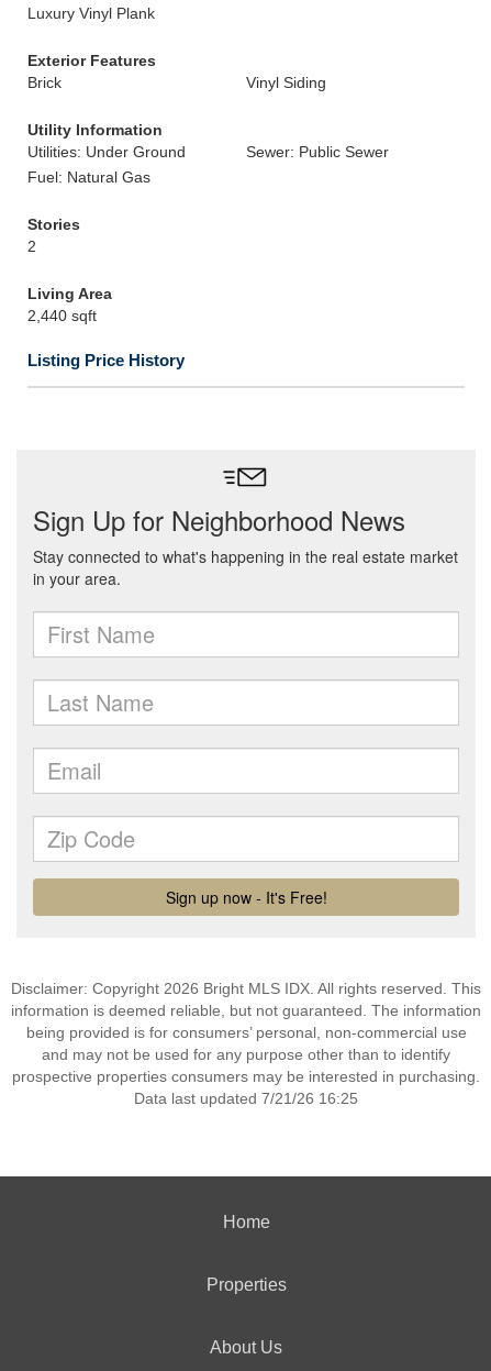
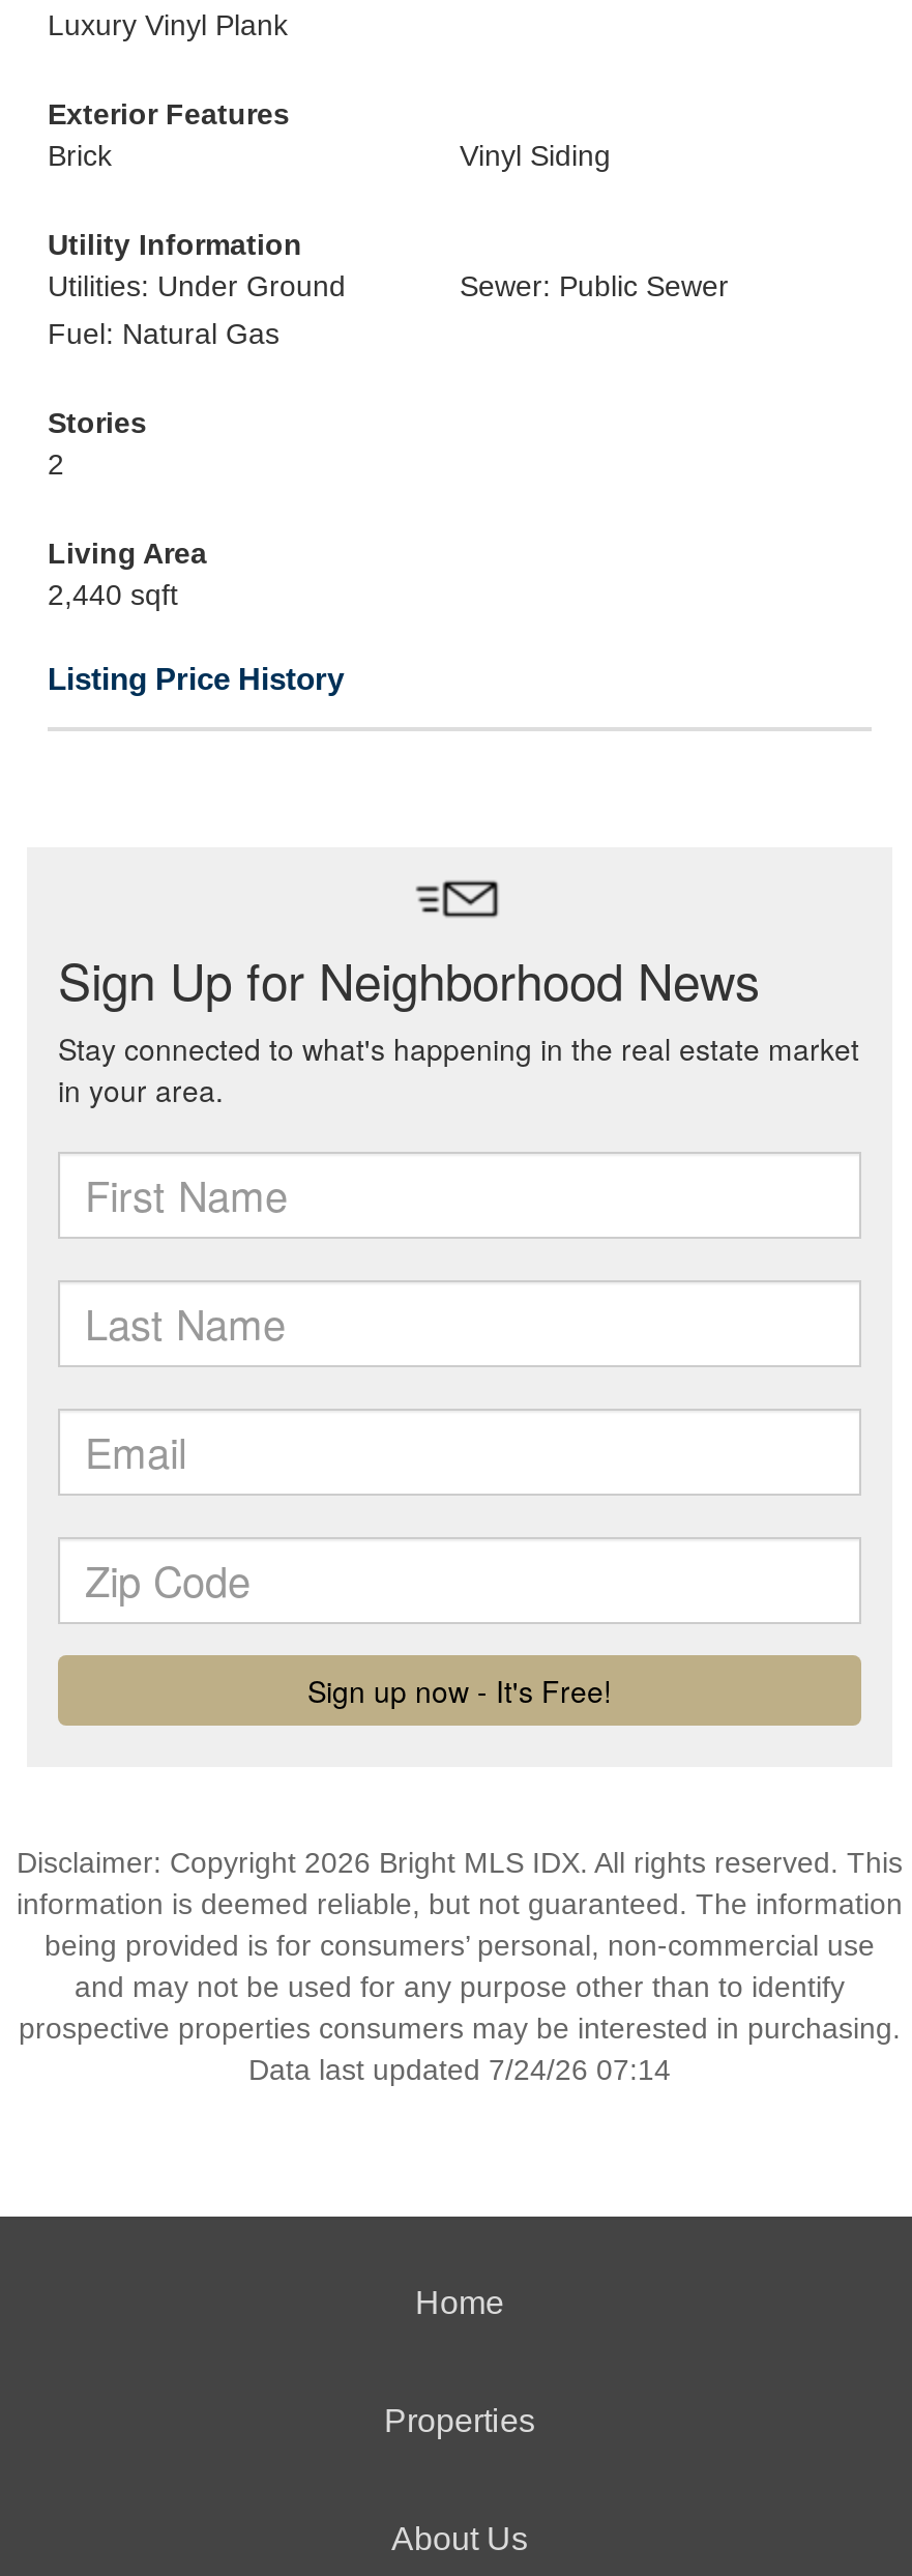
[134,1090,358,1107] Data last updated 7/21/26 16:25 -> [248,2053,671,2086] Data last updated 7/24/26 07:14

